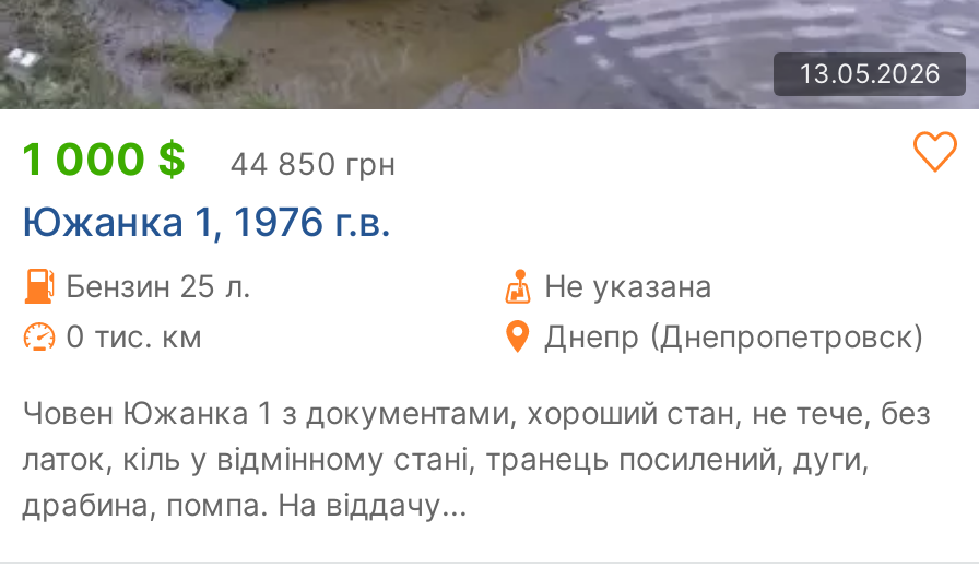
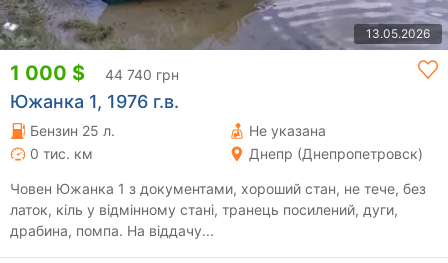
[22,134,396,187] 1 000 $ 44 850 грн -> [10,61,179,85] 1 000 $ 44 740 грн

